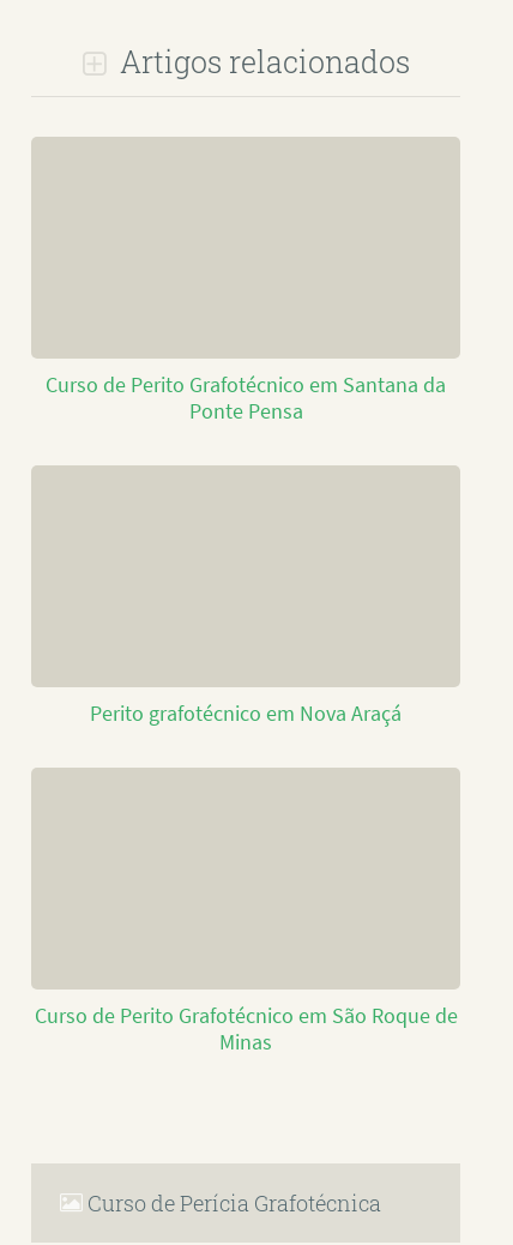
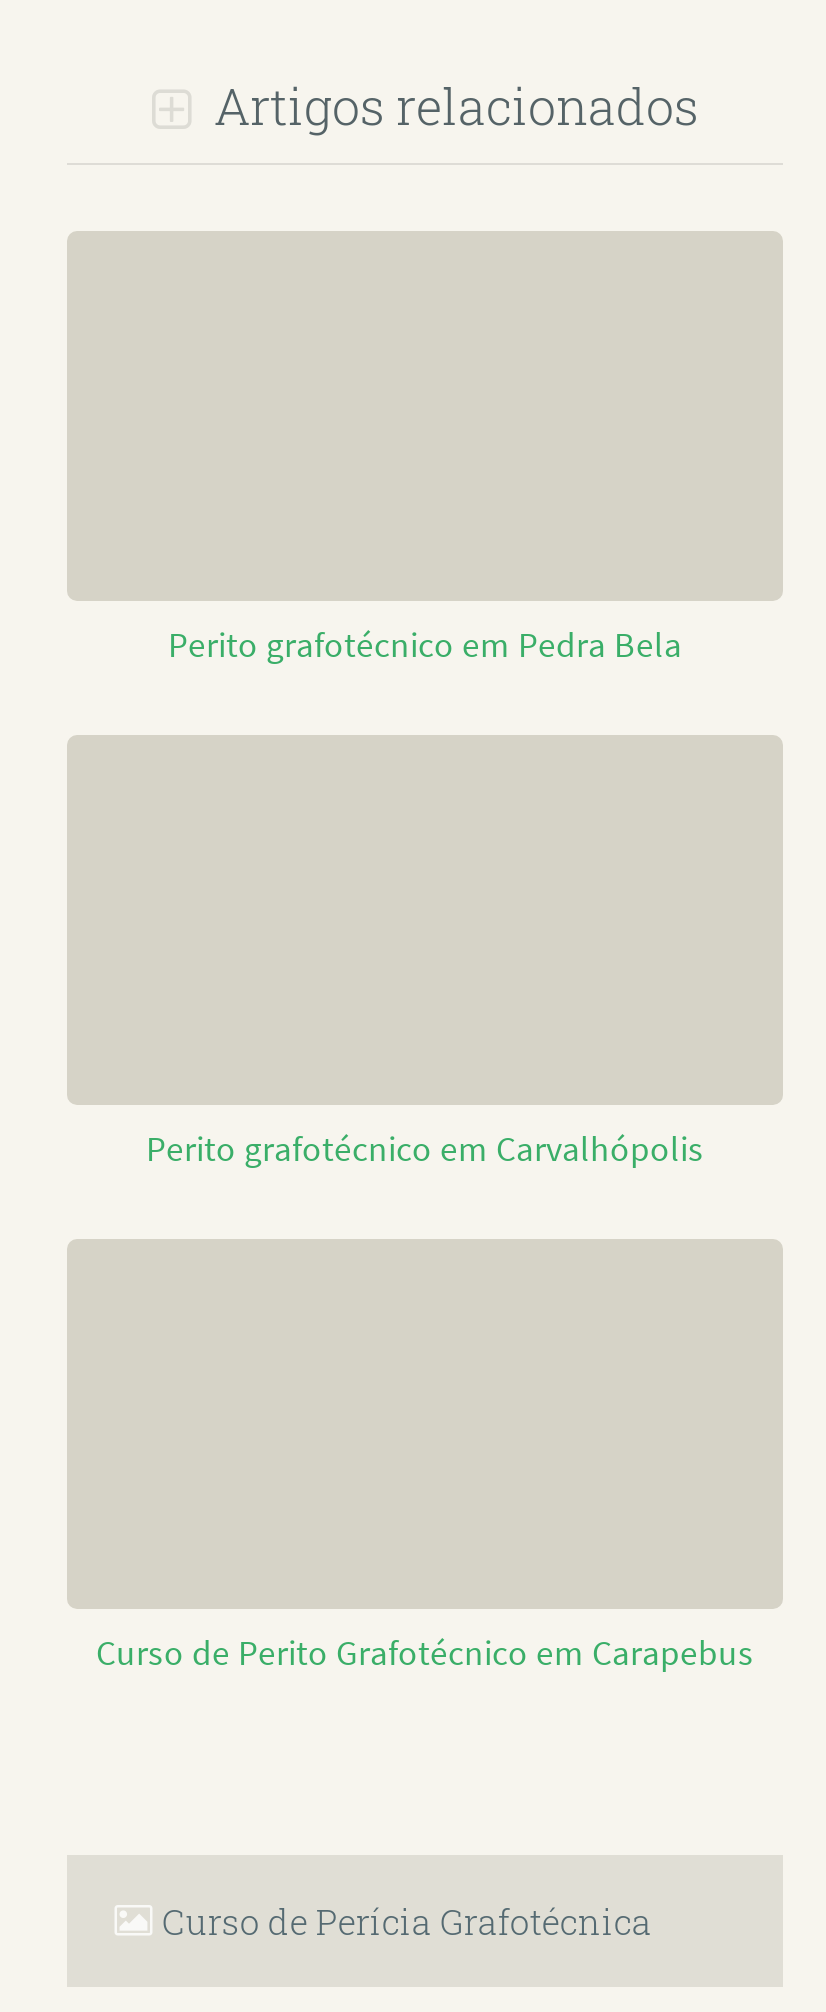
[46,372,446,425] Curso de Perito Grafotécnico em Santana da | Ponte Pensa -> [168,624,682,668] Perito grafotécnico em Pedra Bela
[90,701,402,727] Perito grafotécnico em Nova Araçá -> [146,1127,704,1171] Perito grafotécnico em Carvalhópolis
[34,1003,457,1055] Curso de Perito Grafotécnico em São Roque de | Minas -> [96,1631,754,1675] Curso de Perito Grafotécnico em Carapebus

